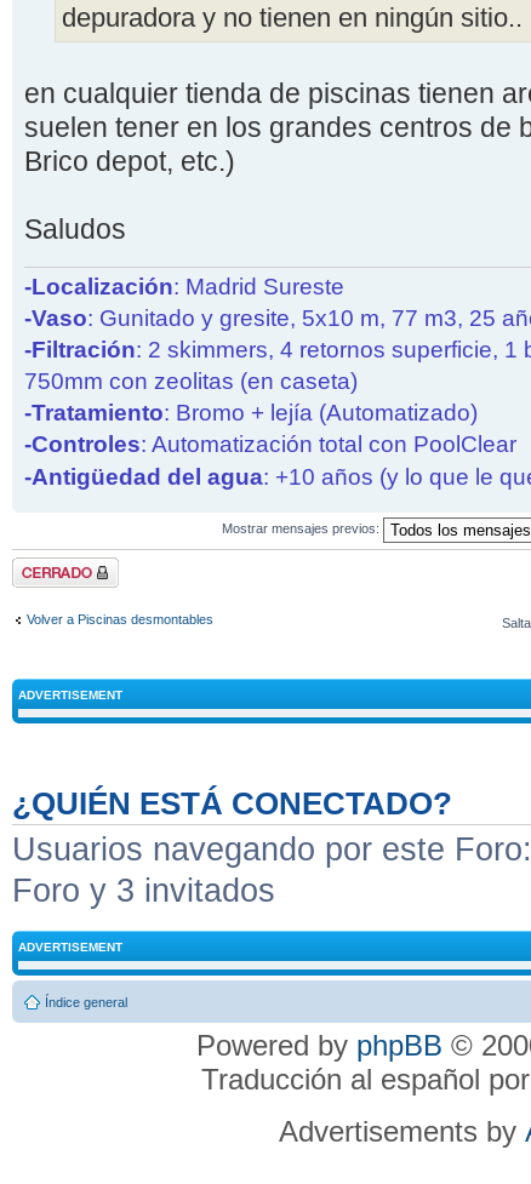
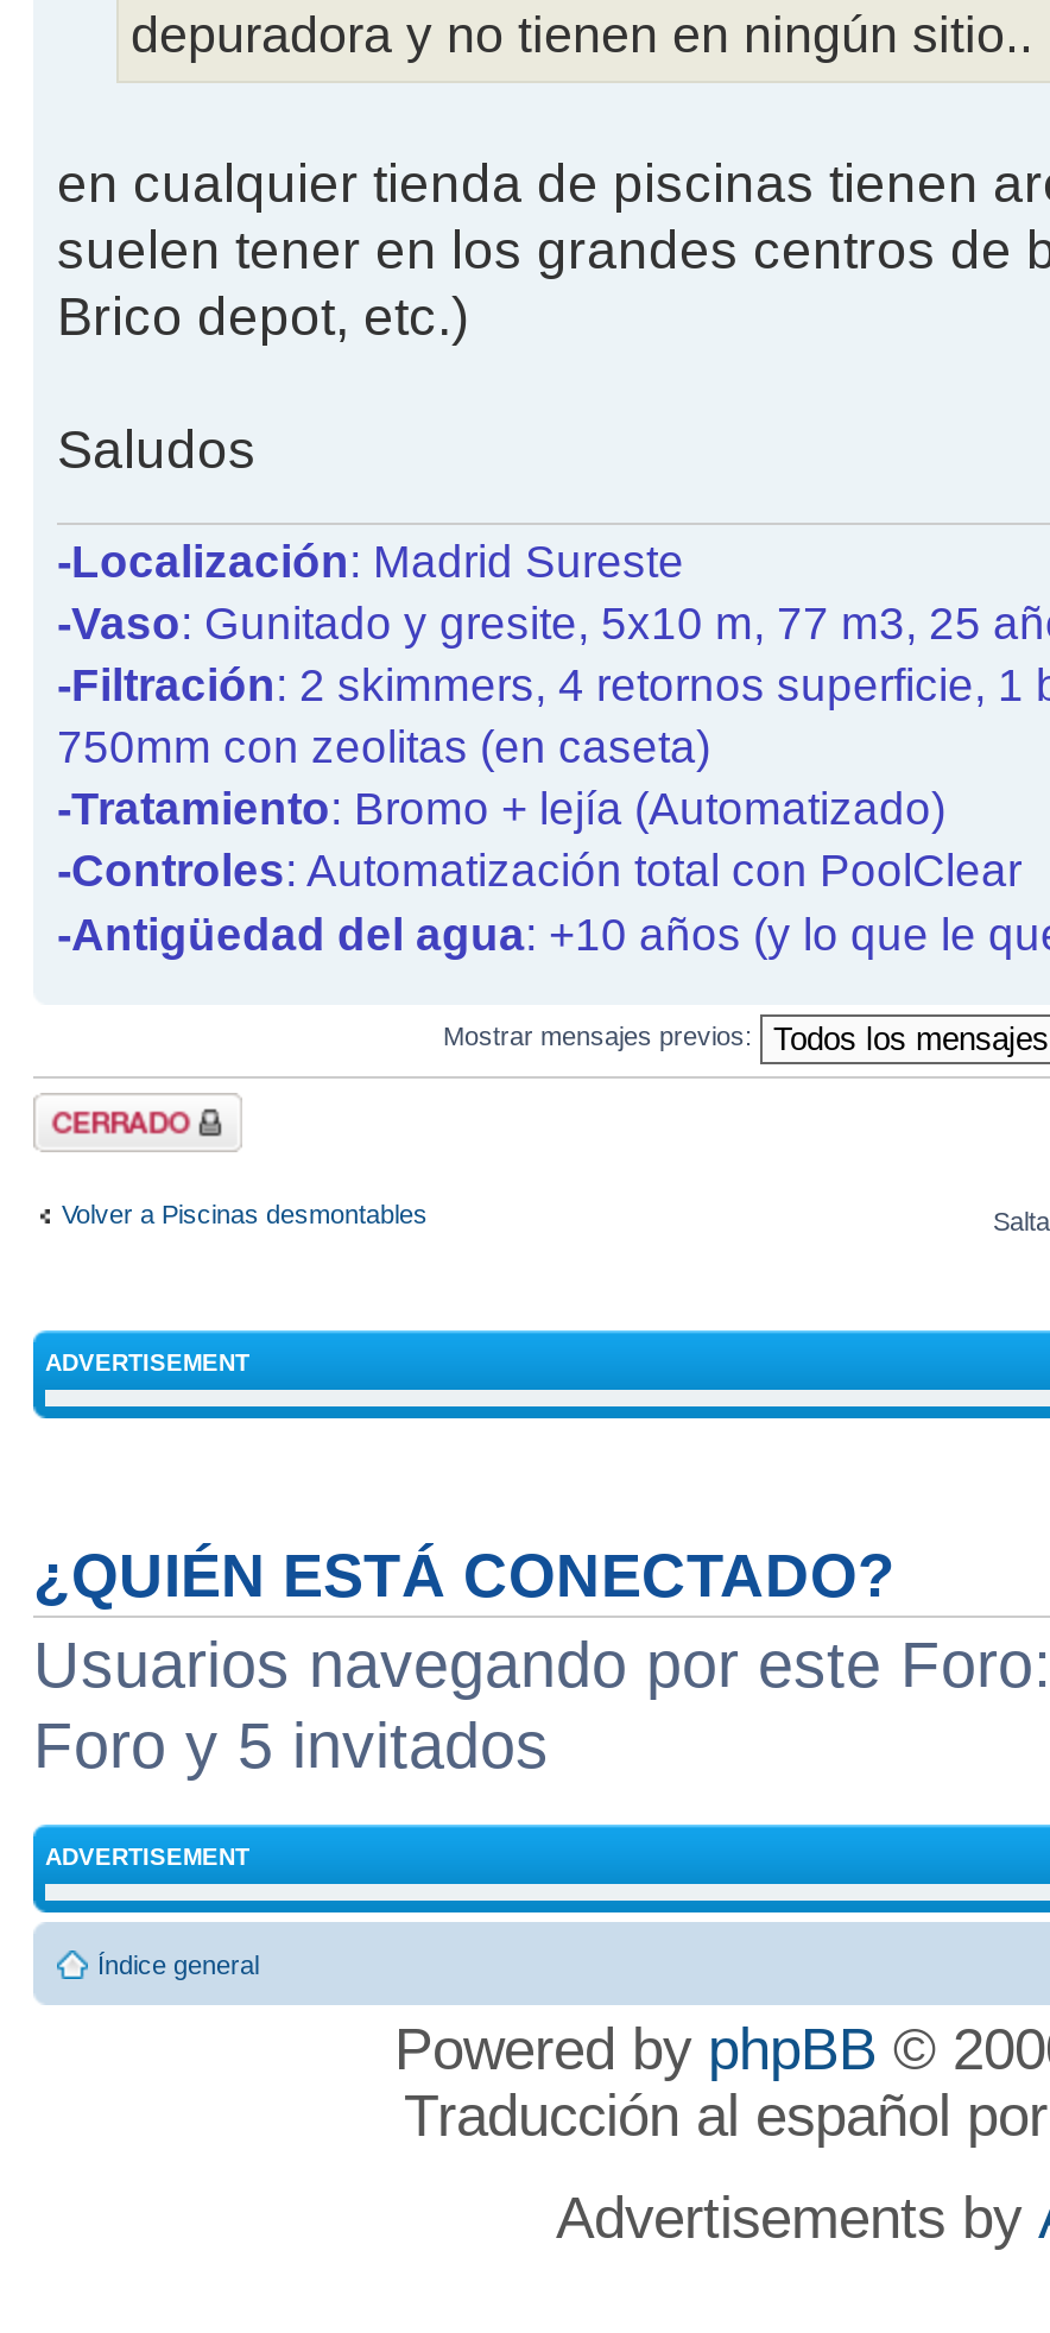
[12,872,275,908] Foro y 3 invitados -> [33,1710,549,1781] Foro y 5 invitados

